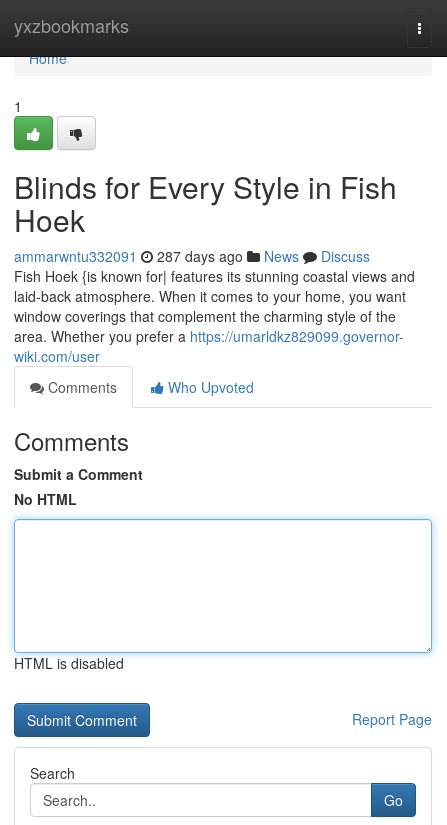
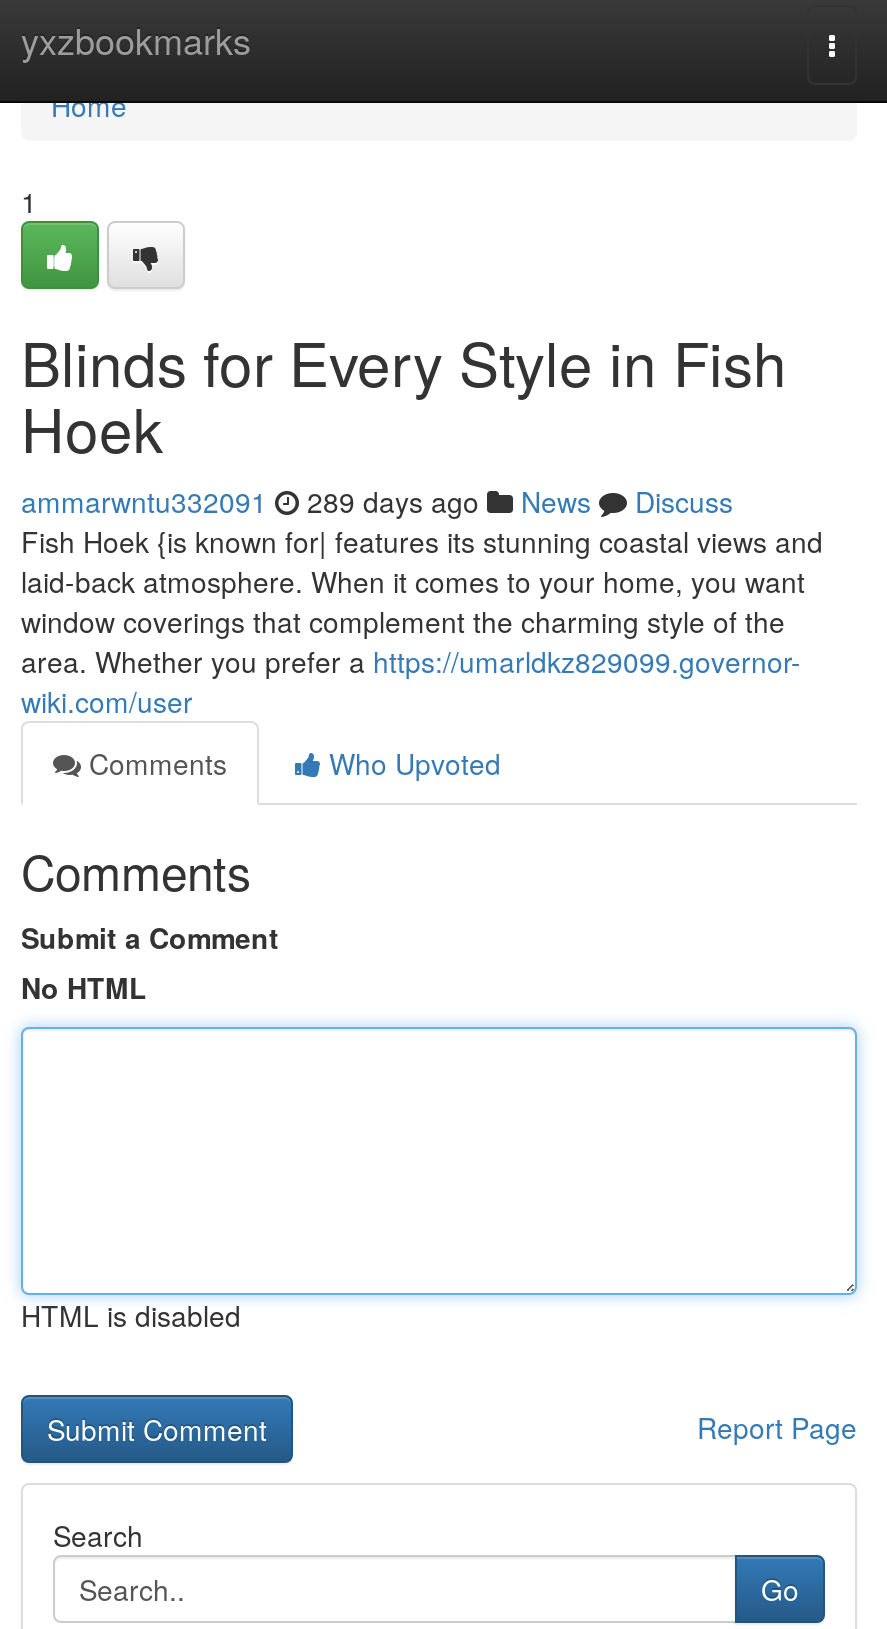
[14,246,370,266] ammarwntu332091 287 days ago News Discuss -> [21,481,733,521] ammarwntu332091 289 days ago News Discuss

